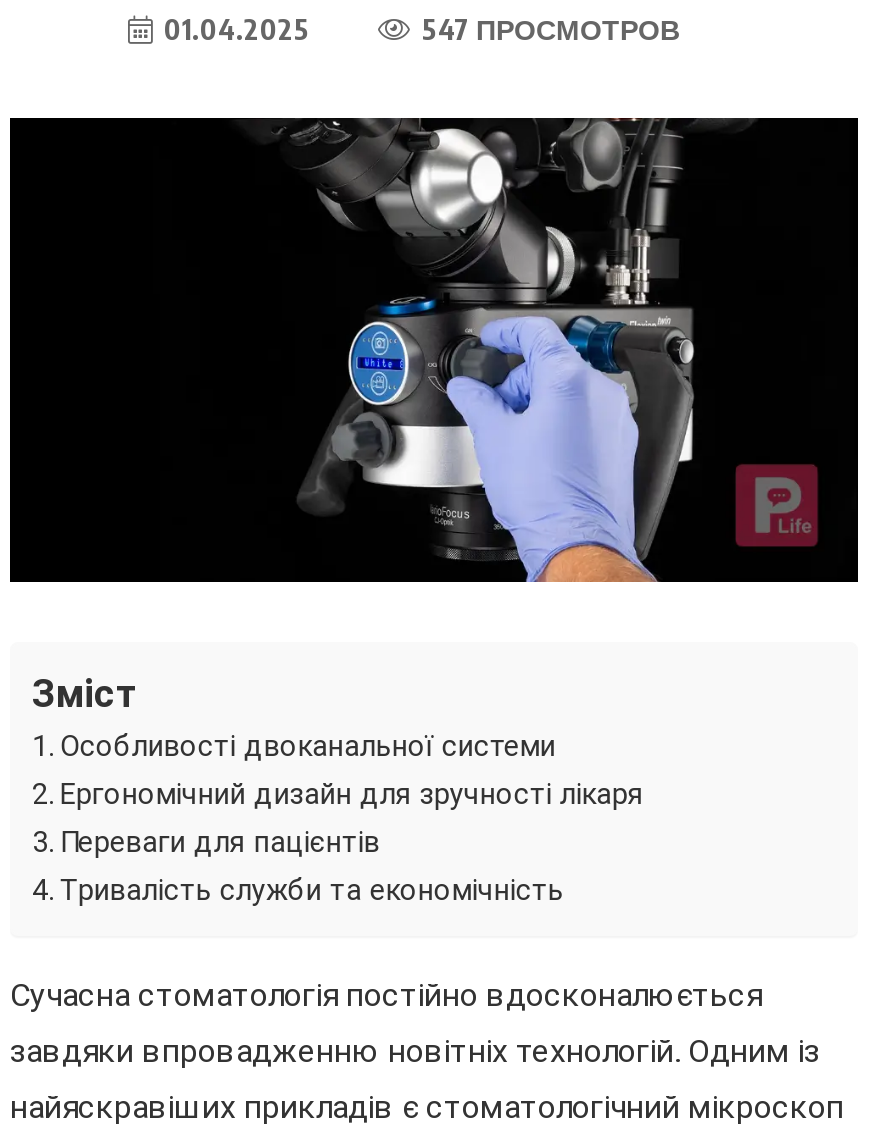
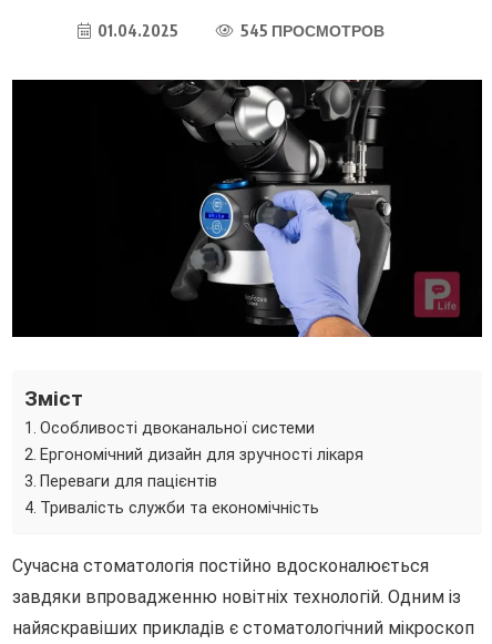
[416,12,680,46] 547 ПРОСМОТРОВ -> [237,21,384,40] 545 ПРОСМОТРОВ

